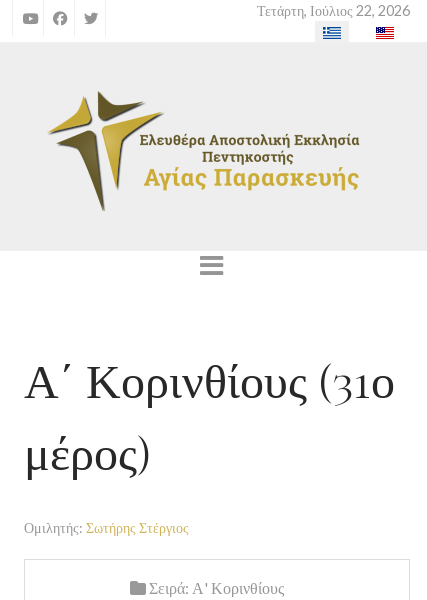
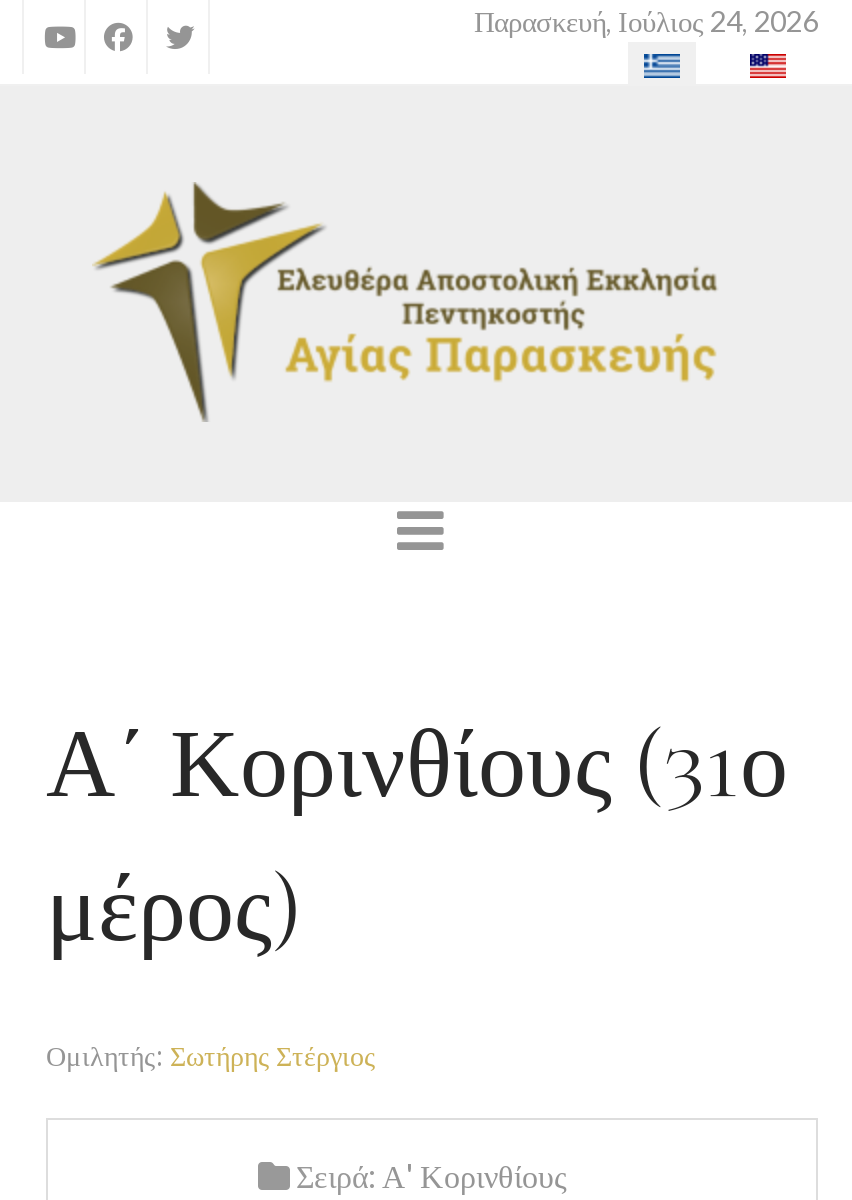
[257,2,410,19] Τετάρτη, Ιούλιος 22, 2026 -> [474,4,818,38] Παρασκευή, Ιούλιος 24, 2026

